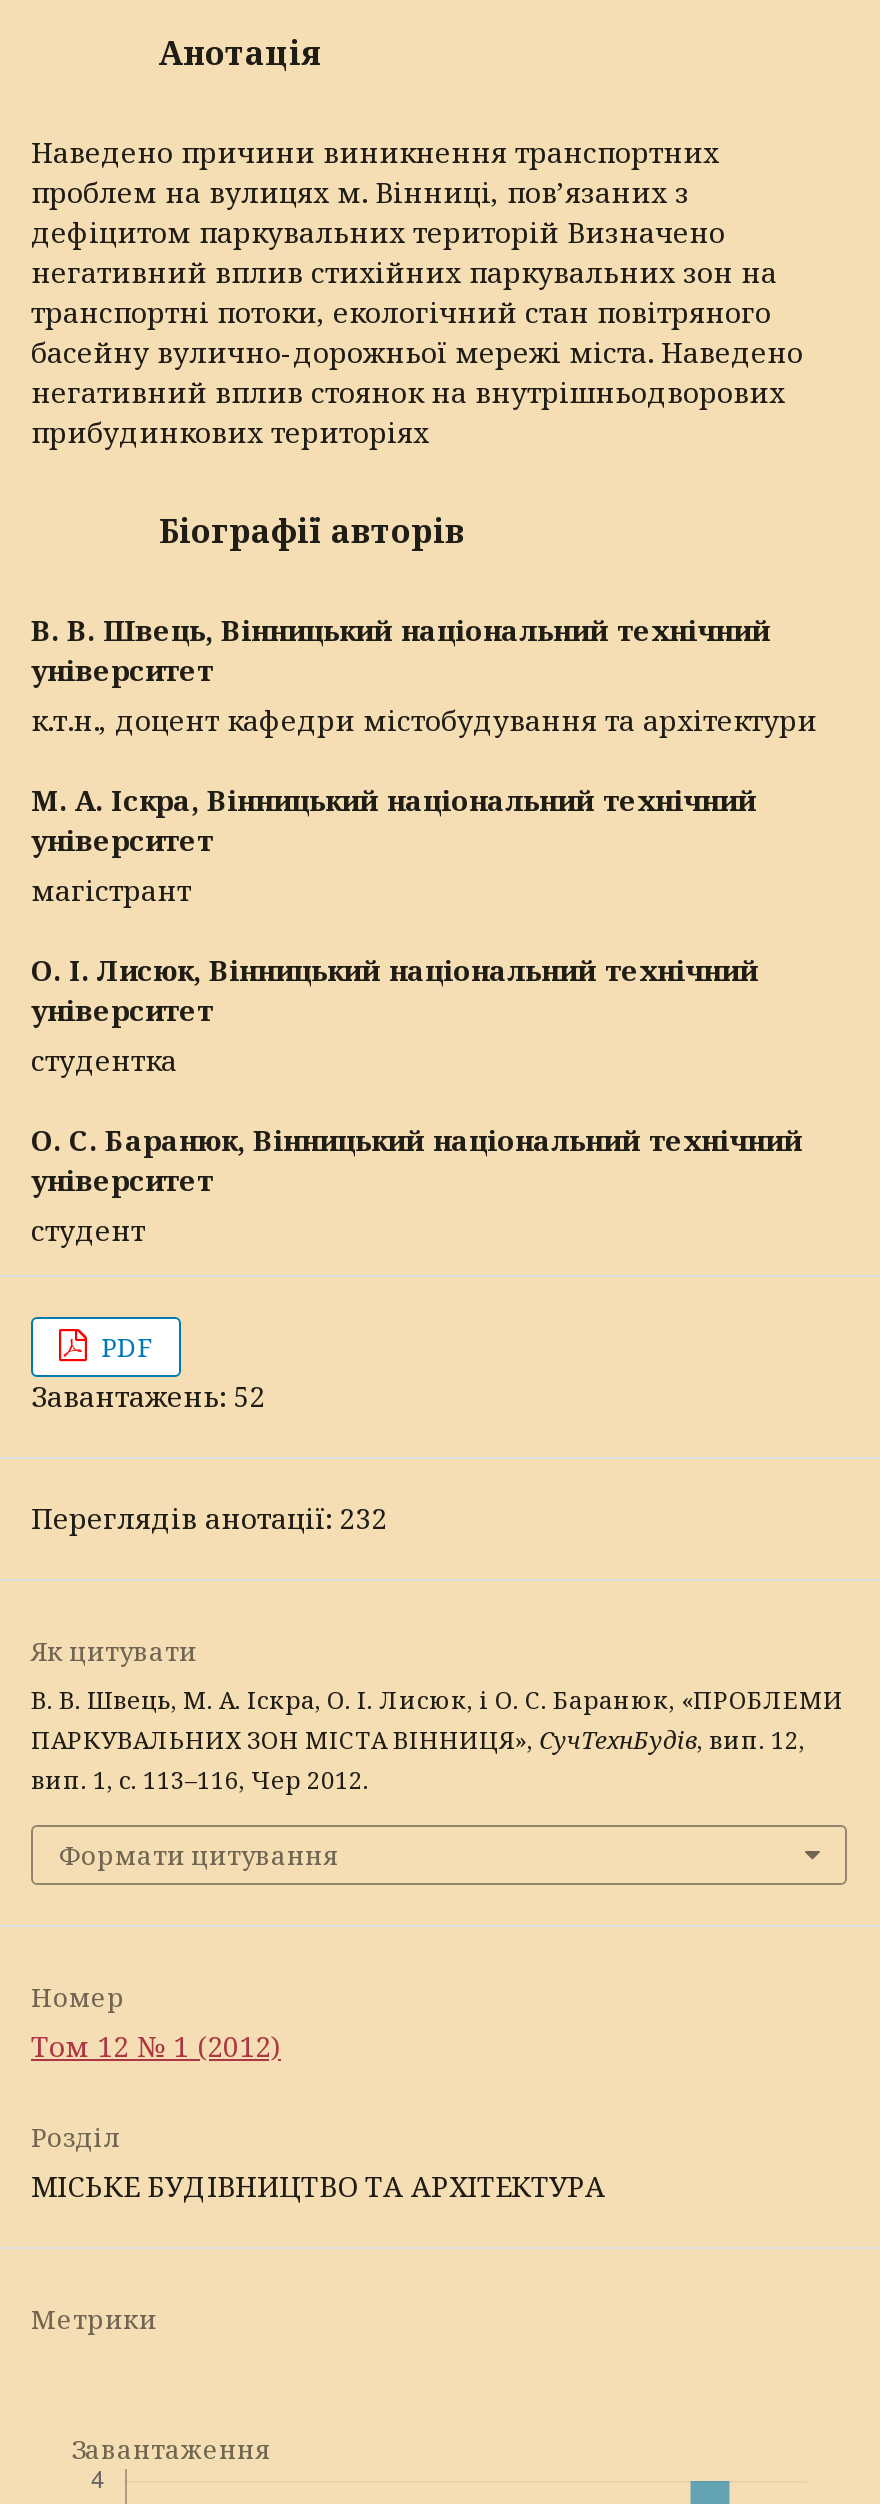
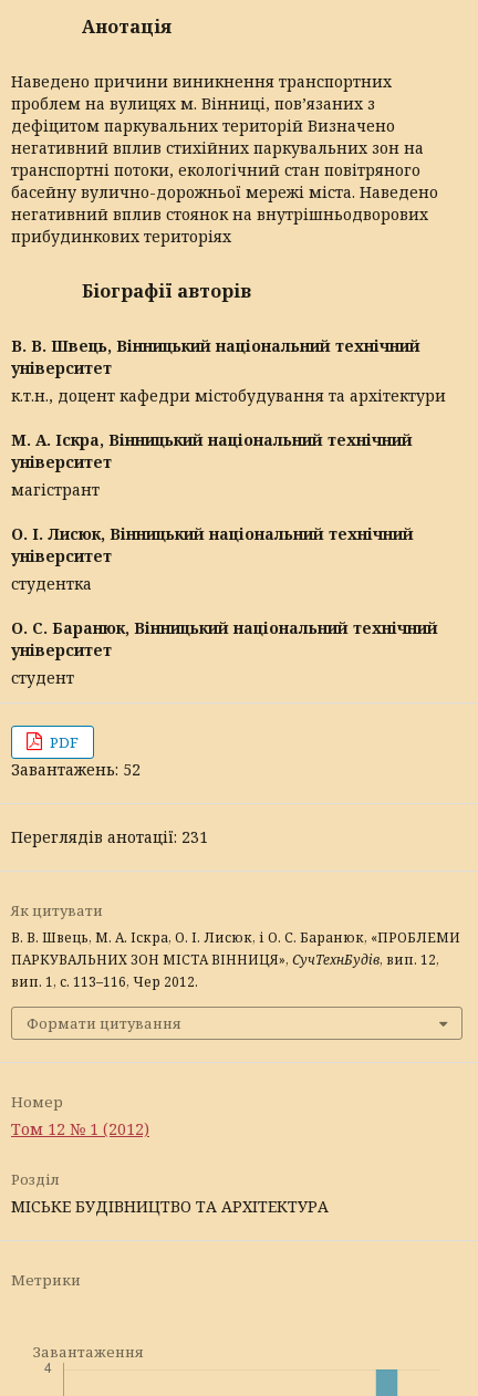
[31,1499,387,1537] Переглядів анотації: 232 -> [11,826,208,847] Переглядів анотації: 231

